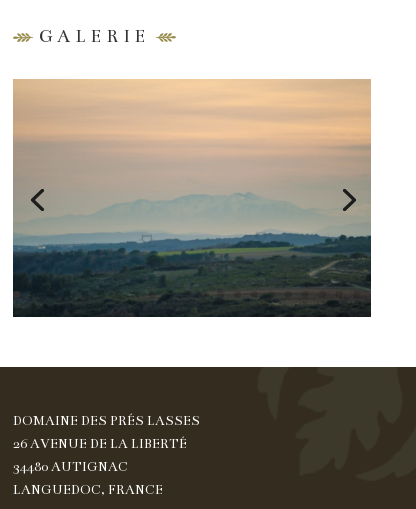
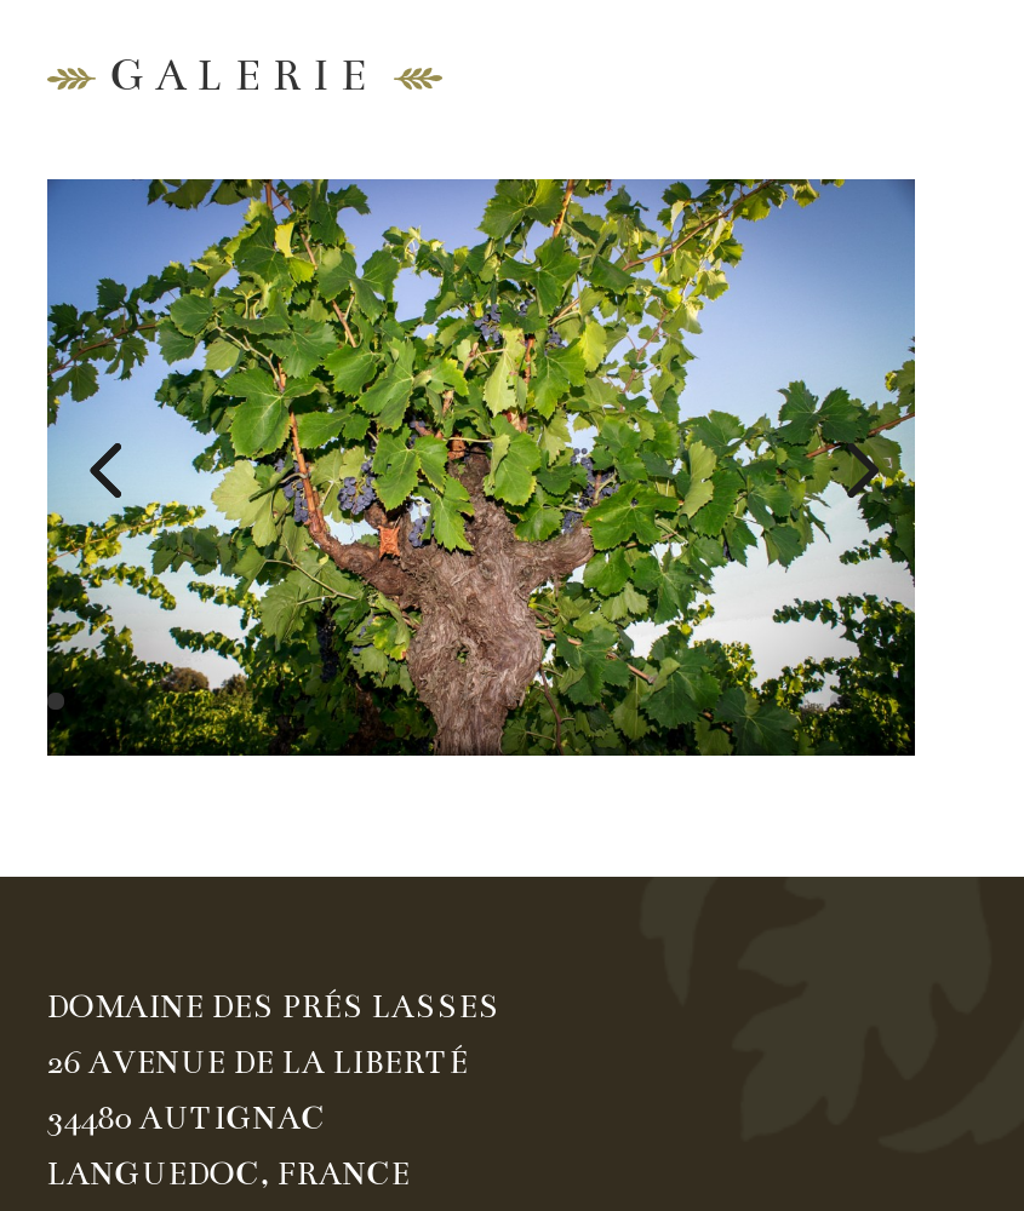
[12,78,372,317] [image] -> [45,177,917,753] [image]

